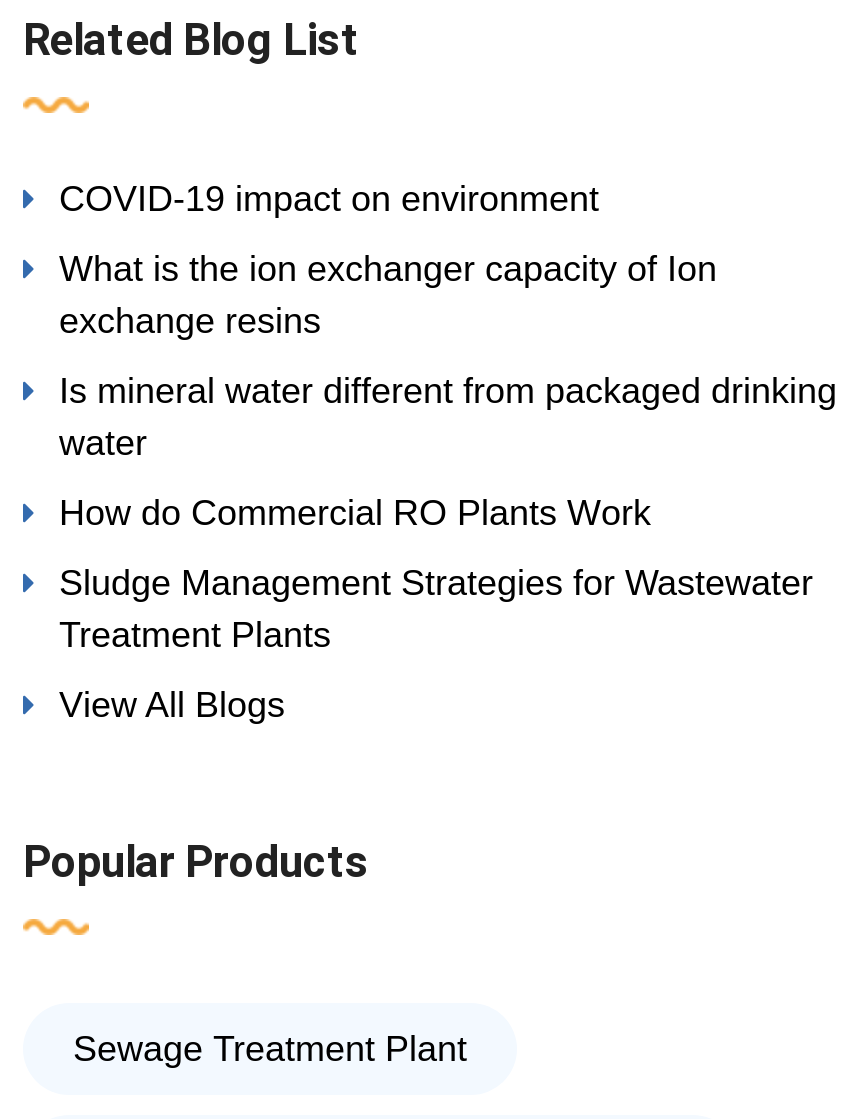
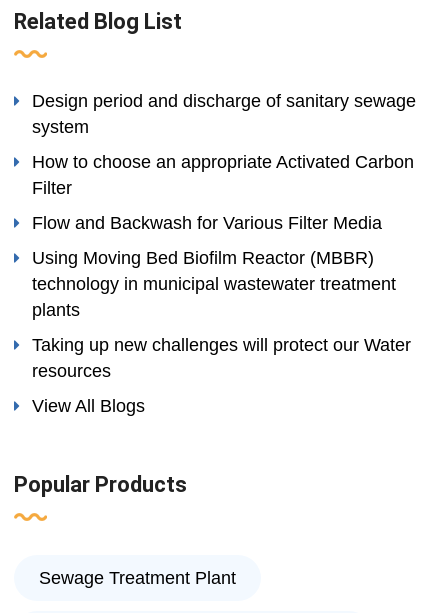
[59,179,599,219] COVID-19 impact on environment -> [32,91,416,137] Design period and discharge of sanitary sewage | system
[59,249,717,341] What is the ion exchanger capacity of Ion | exchange resins -> [32,152,414,198] How to choose an appropriate Activated Carbon | Filter
[59,371,837,463] Is mineral water different from packaged drinking | water -> [32,213,382,233] Flow and Backwash for Various Filter Media
[59,493,651,533] How do Commercial RO Plants Work -> [32,248,396,320] Using Moving Bed Biofilm Reactor (MBBR) | technology in municipal wastewater treatment | plants
[59,563,813,655] Sludge Management Strategies for Wastewater | Treatment Plants -> [32,335,411,381] Taking up new challenges will protect our Water | resources

